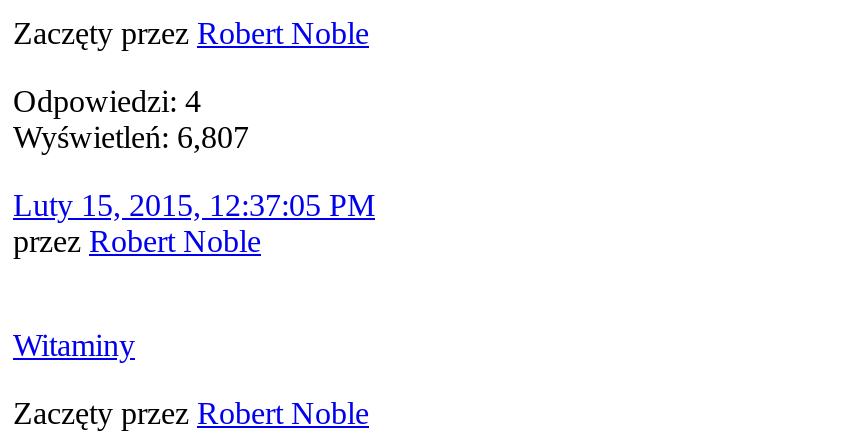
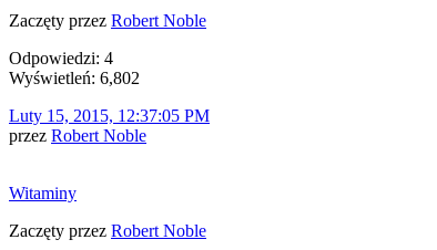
[13,120,249,154] Wyświetleń: 6,807 -> [9,68,140,87] Wyświetleń: 6,802

